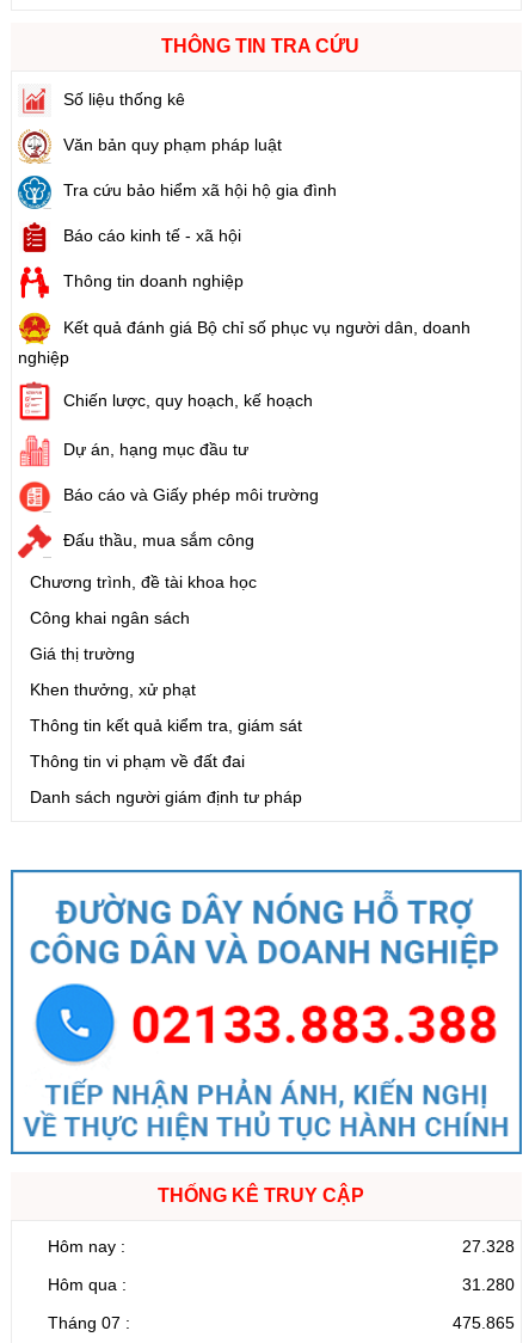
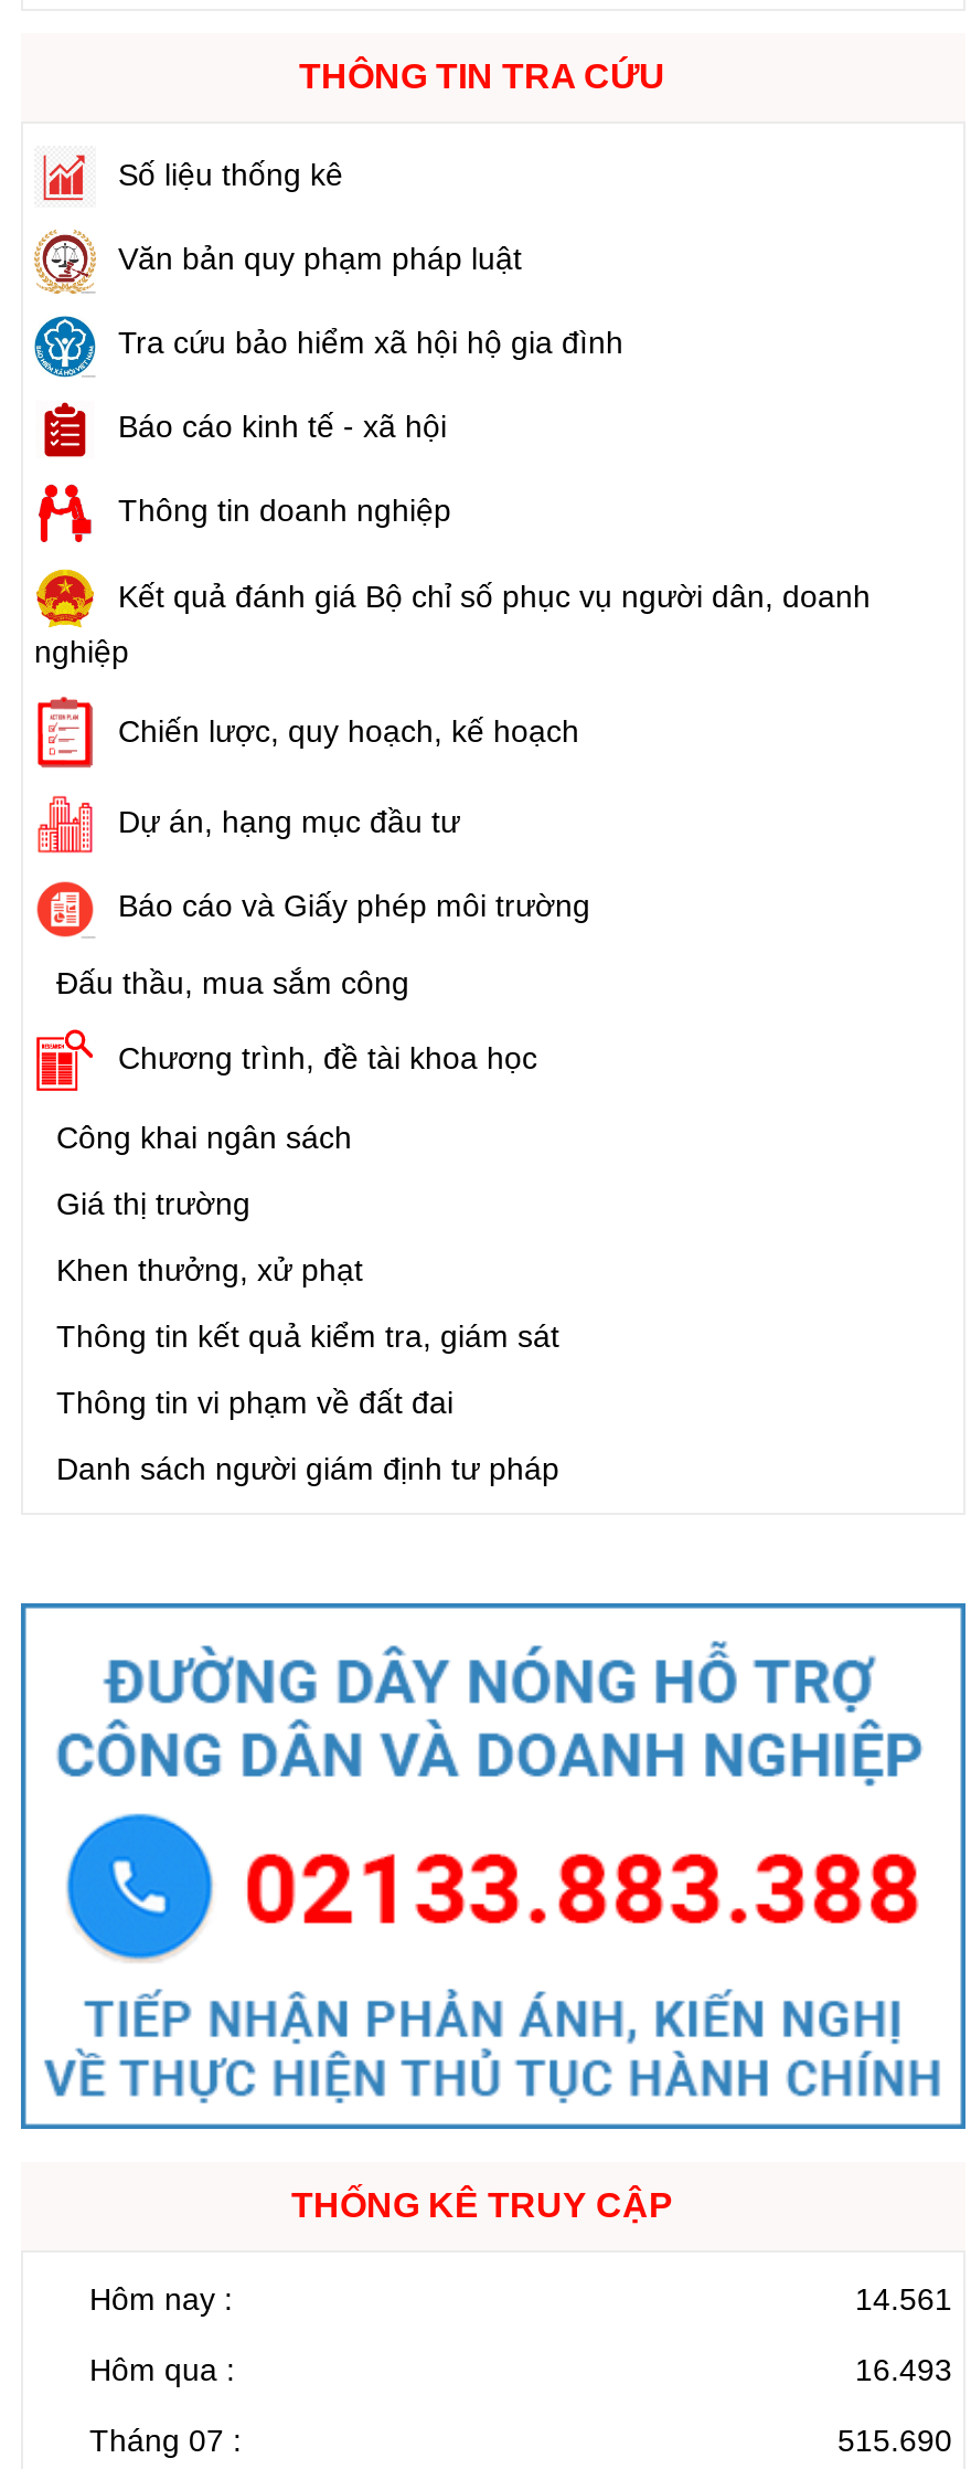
[462,1236,515,1256] 27.328 -> [855,2281,952,2316] 14.561
[462,1275,515,1294] 31.280 -> [855,2351,952,2387] 16.493
[453,1313,515,1332] 475.865 -> [837,2422,952,2457] 515.690

